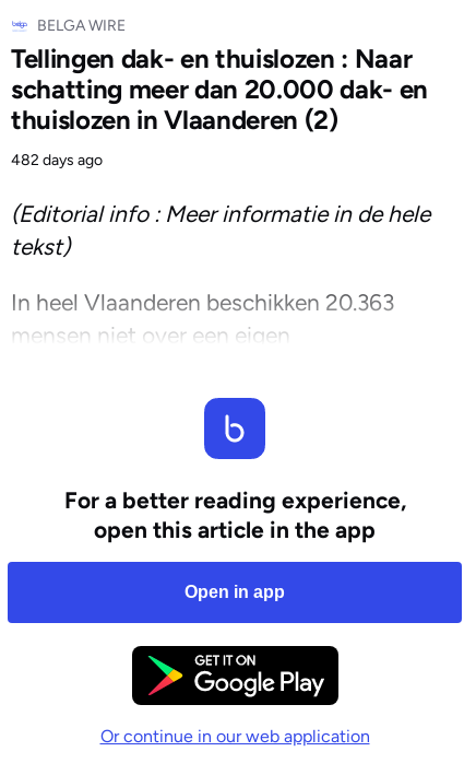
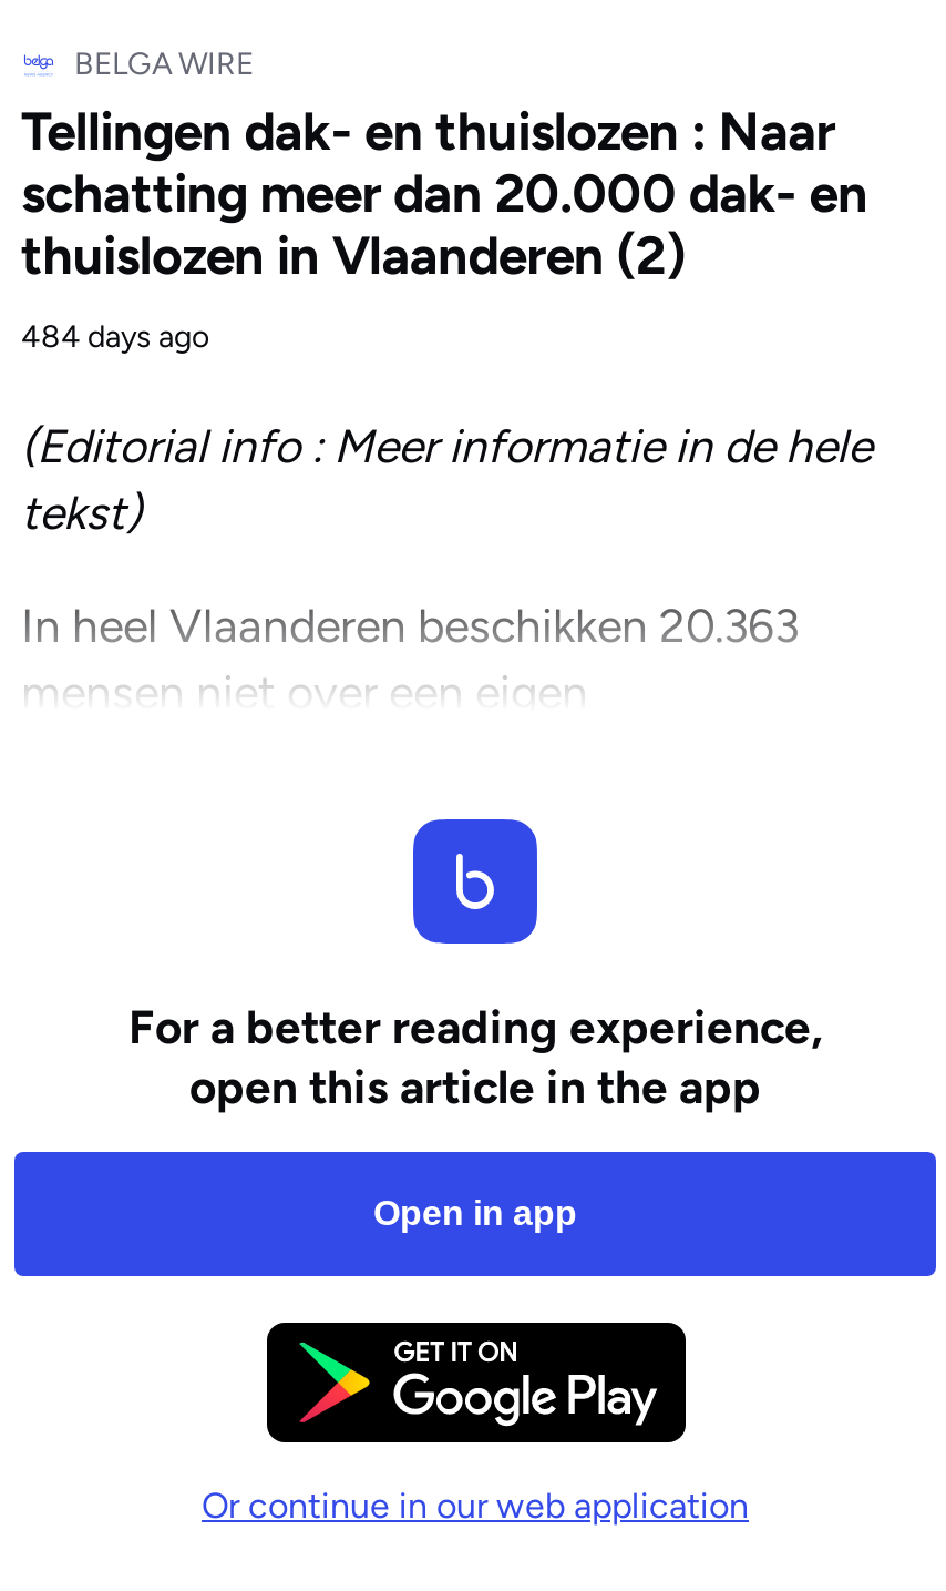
[11,151,103,169] 482 days ago -> [21,318,209,356] 484 days ago

